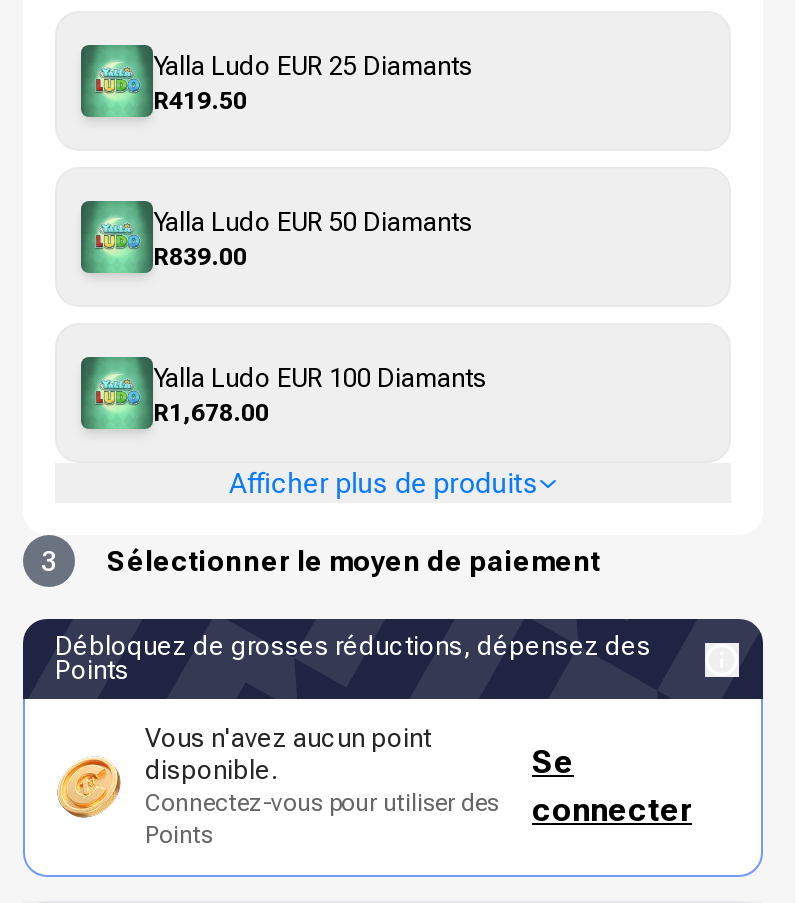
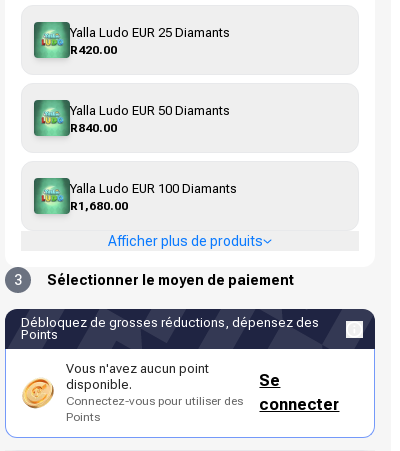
[153,86,247,114] R419.50 -> [70,42,117,56] R420.00
[153,242,247,270] R839.00 -> [70,120,117,134] R840.00
[153,398,269,426] R1,678.00 -> [70,198,128,212] R1,680.00

